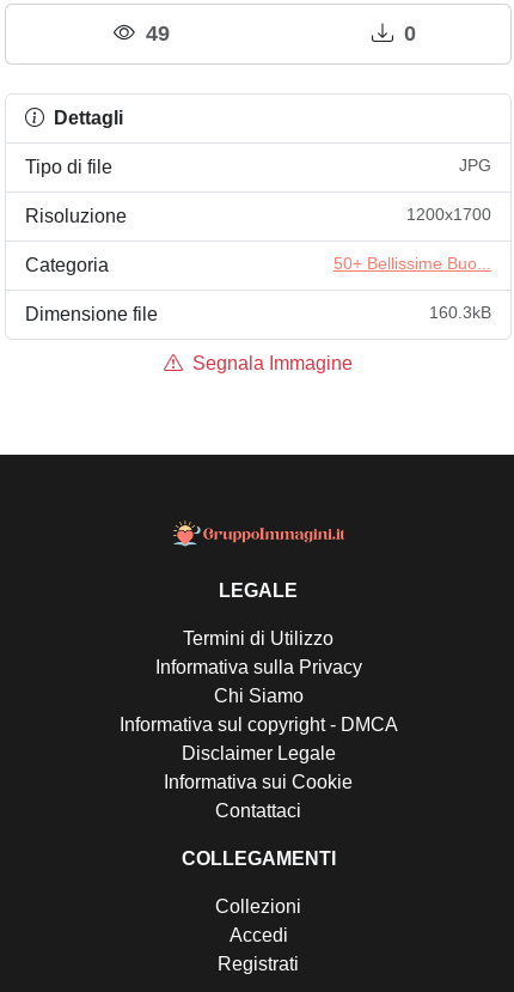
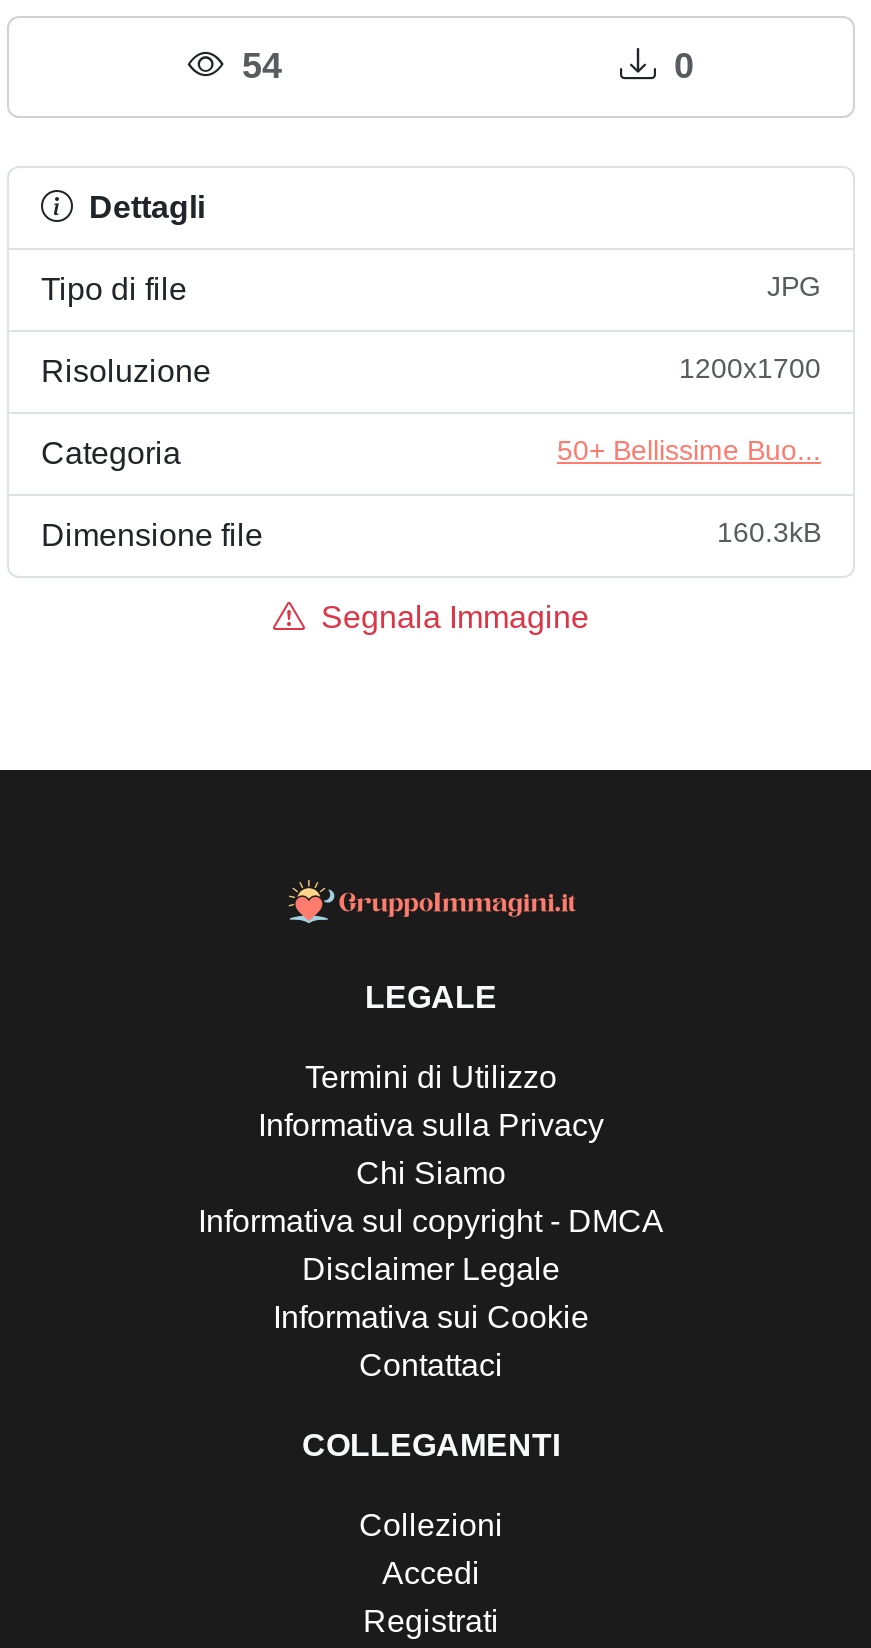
[145,21,169,45] 49 -> [242,45,282,85] 54

